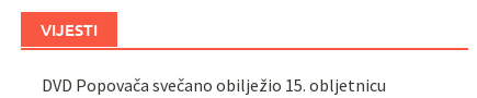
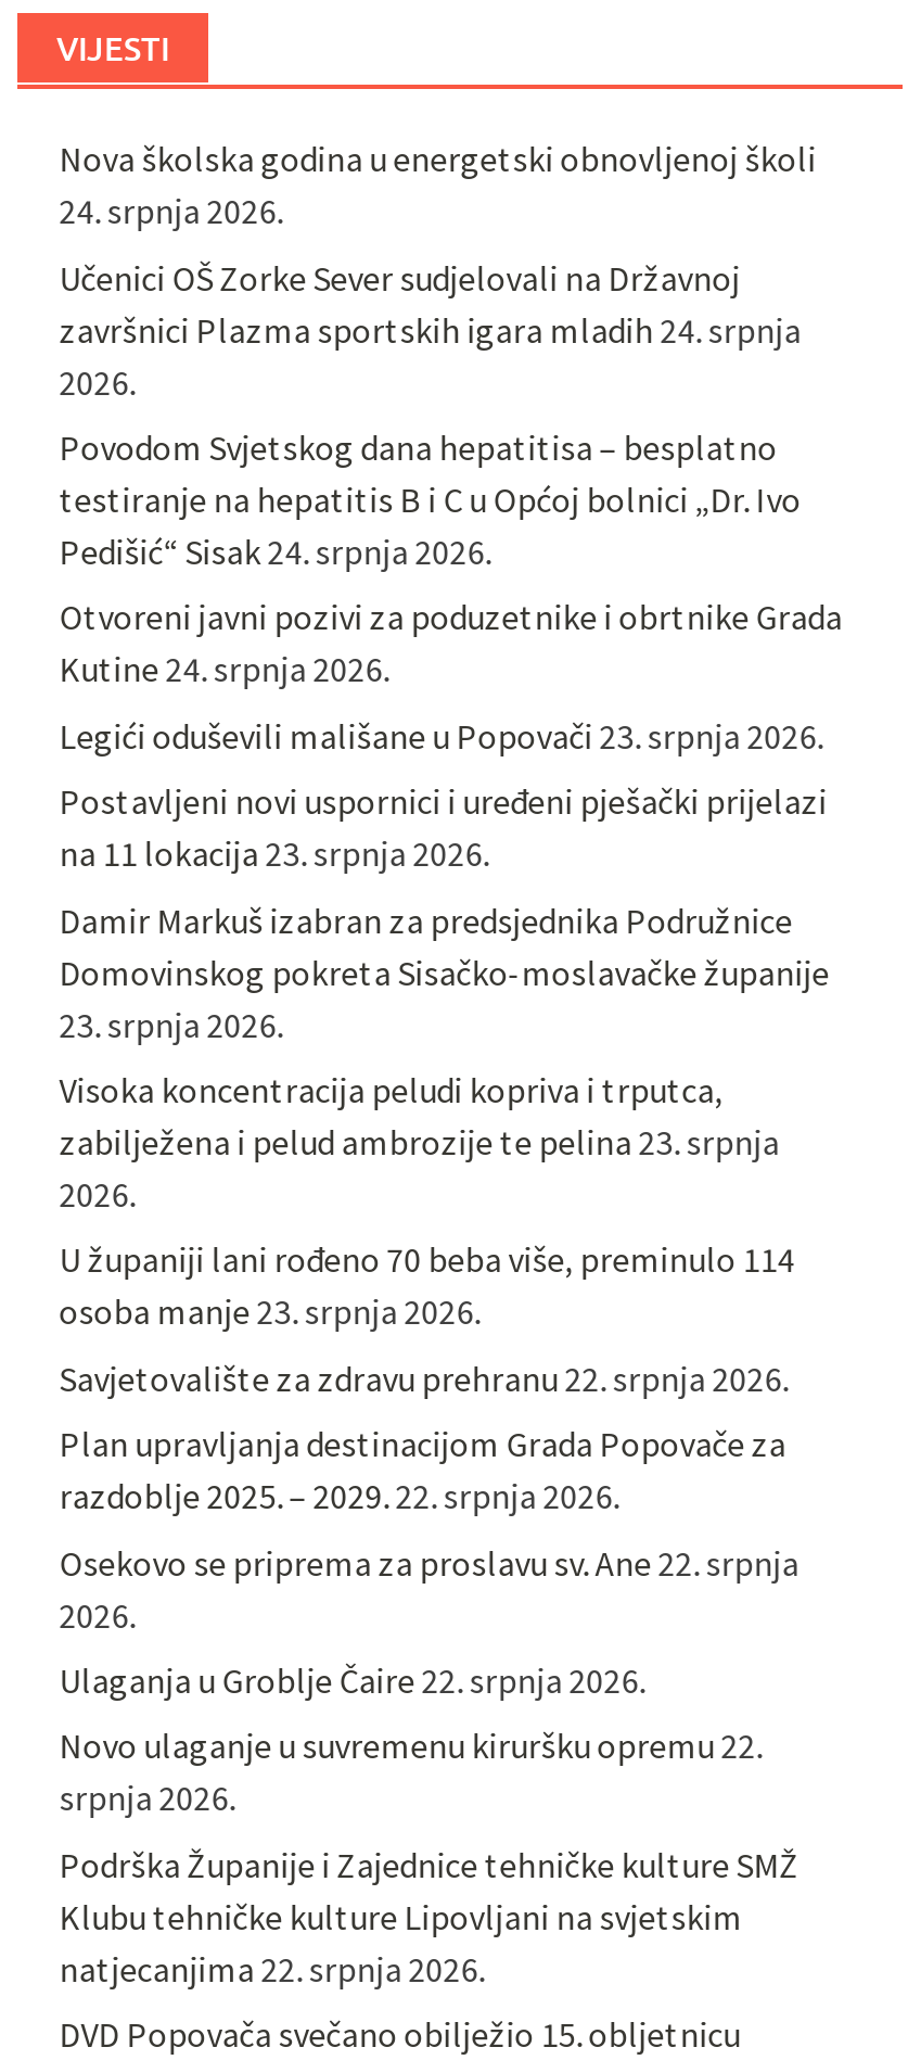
none -> [59,137,842,1990] Nova školska godina u energetski obnovljenoj školi | 24. srpnja 2026. | Učenici OŠ Zorke Sever sudjelovali na Državnoj | završnici Plazma sportskih igara mladih 24. srpnja | 2026. | Povodom Svjetskog dana hepatitisa – besplatno | testiranje na hepatitis B i C u Općoj bolnici „Dr. Ivo | Pedišić“ Sisak 24. srpnja 2026. | Otvoreni javni pozivi za poduzetnike i obrtnike Grada | Kutine 24. srpnja 2026. | Legići oduševili mališane u Popovači 23. srpnja 2026. | Postavljeni novi uspornici i uređeni pješački prijelazi | na 11 lokacija 23. srpnja 2026. | Damir Markuš izabran za predsjednika Podružnice | Domovinskog pokreta Sisačko-moslavačke županije | 23. srpnja 2026. | Visoka koncentracija peludi kopriva i trputca, | zabilježena i pelud ambrozije te pelina 23. srpnja | 2026. | U županiji lani rođeno 70 beba više, preminulo 114 | osoba manje 23. srpnja 2026. | Savjetovalište za zdravu prehranu 22. srpnja 2026. | Plan upravljanja destinacijom Grada Popovače za | razdoblje 2025. – 2029. 22. srpnja 2026. | Osekovo se priprema za proslavu sv. Ane 22. srpnja | 2026. | Ulaganja u Groblje Čaire 22. srpnja 2026. | Novo ulaganje u suvremenu kiruršku opremu 22. | srpnja 2026. | Podrška Županije i Zajednice tehničke kulture SMŽ | Klubu tehničke kulture Lipovljani na svjetskim | natjecanjima 22. srpnja 2026.

